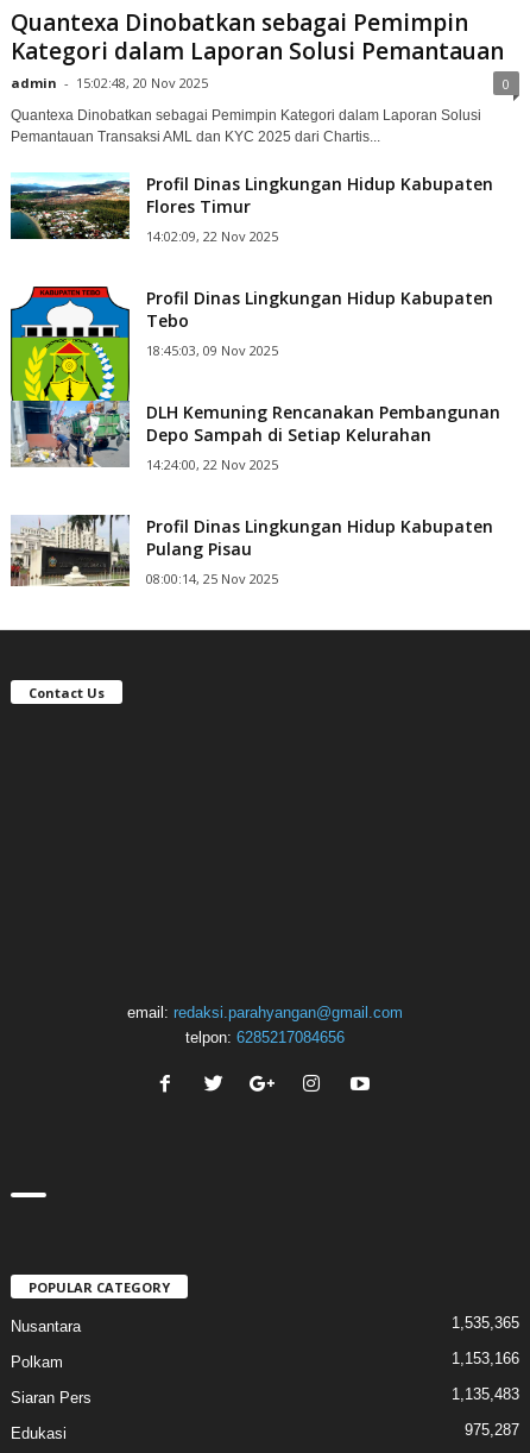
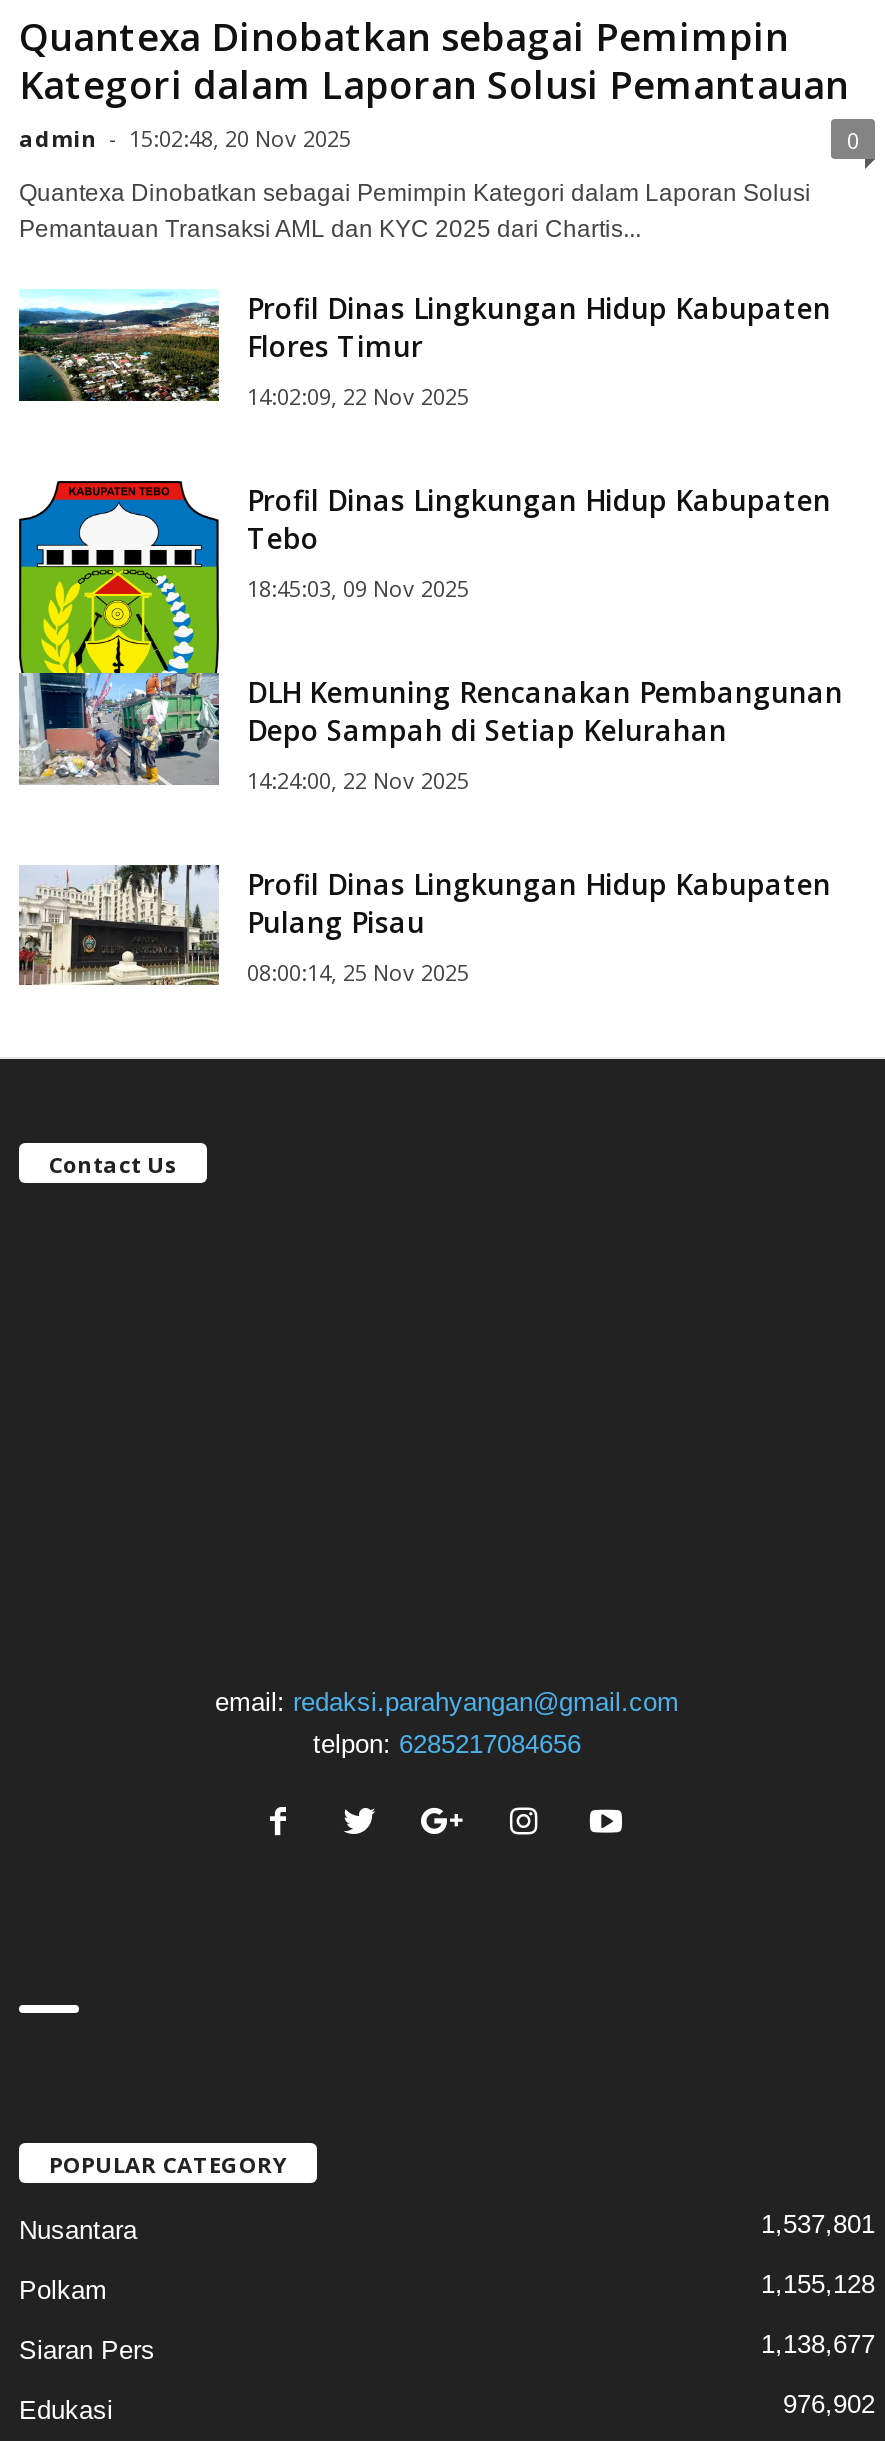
[452,1314,519,1331] 1,535,365 -> [761,2208,875,2238] 1,537,801
[452,1349,519,1367] 1,153,166 -> [761,2268,875,2298] 1,155,128
[452,1385,519,1403] 1,135,483 -> [761,2328,875,2358] 1,138,677
[465,1421,519,1438] 975,287 -> [783,2388,875,2418] 976,902

